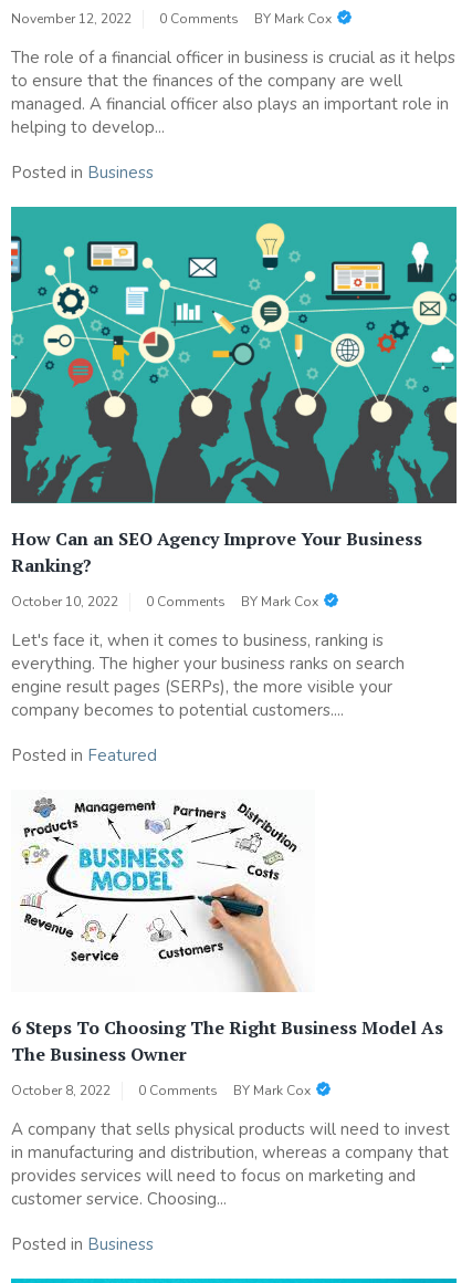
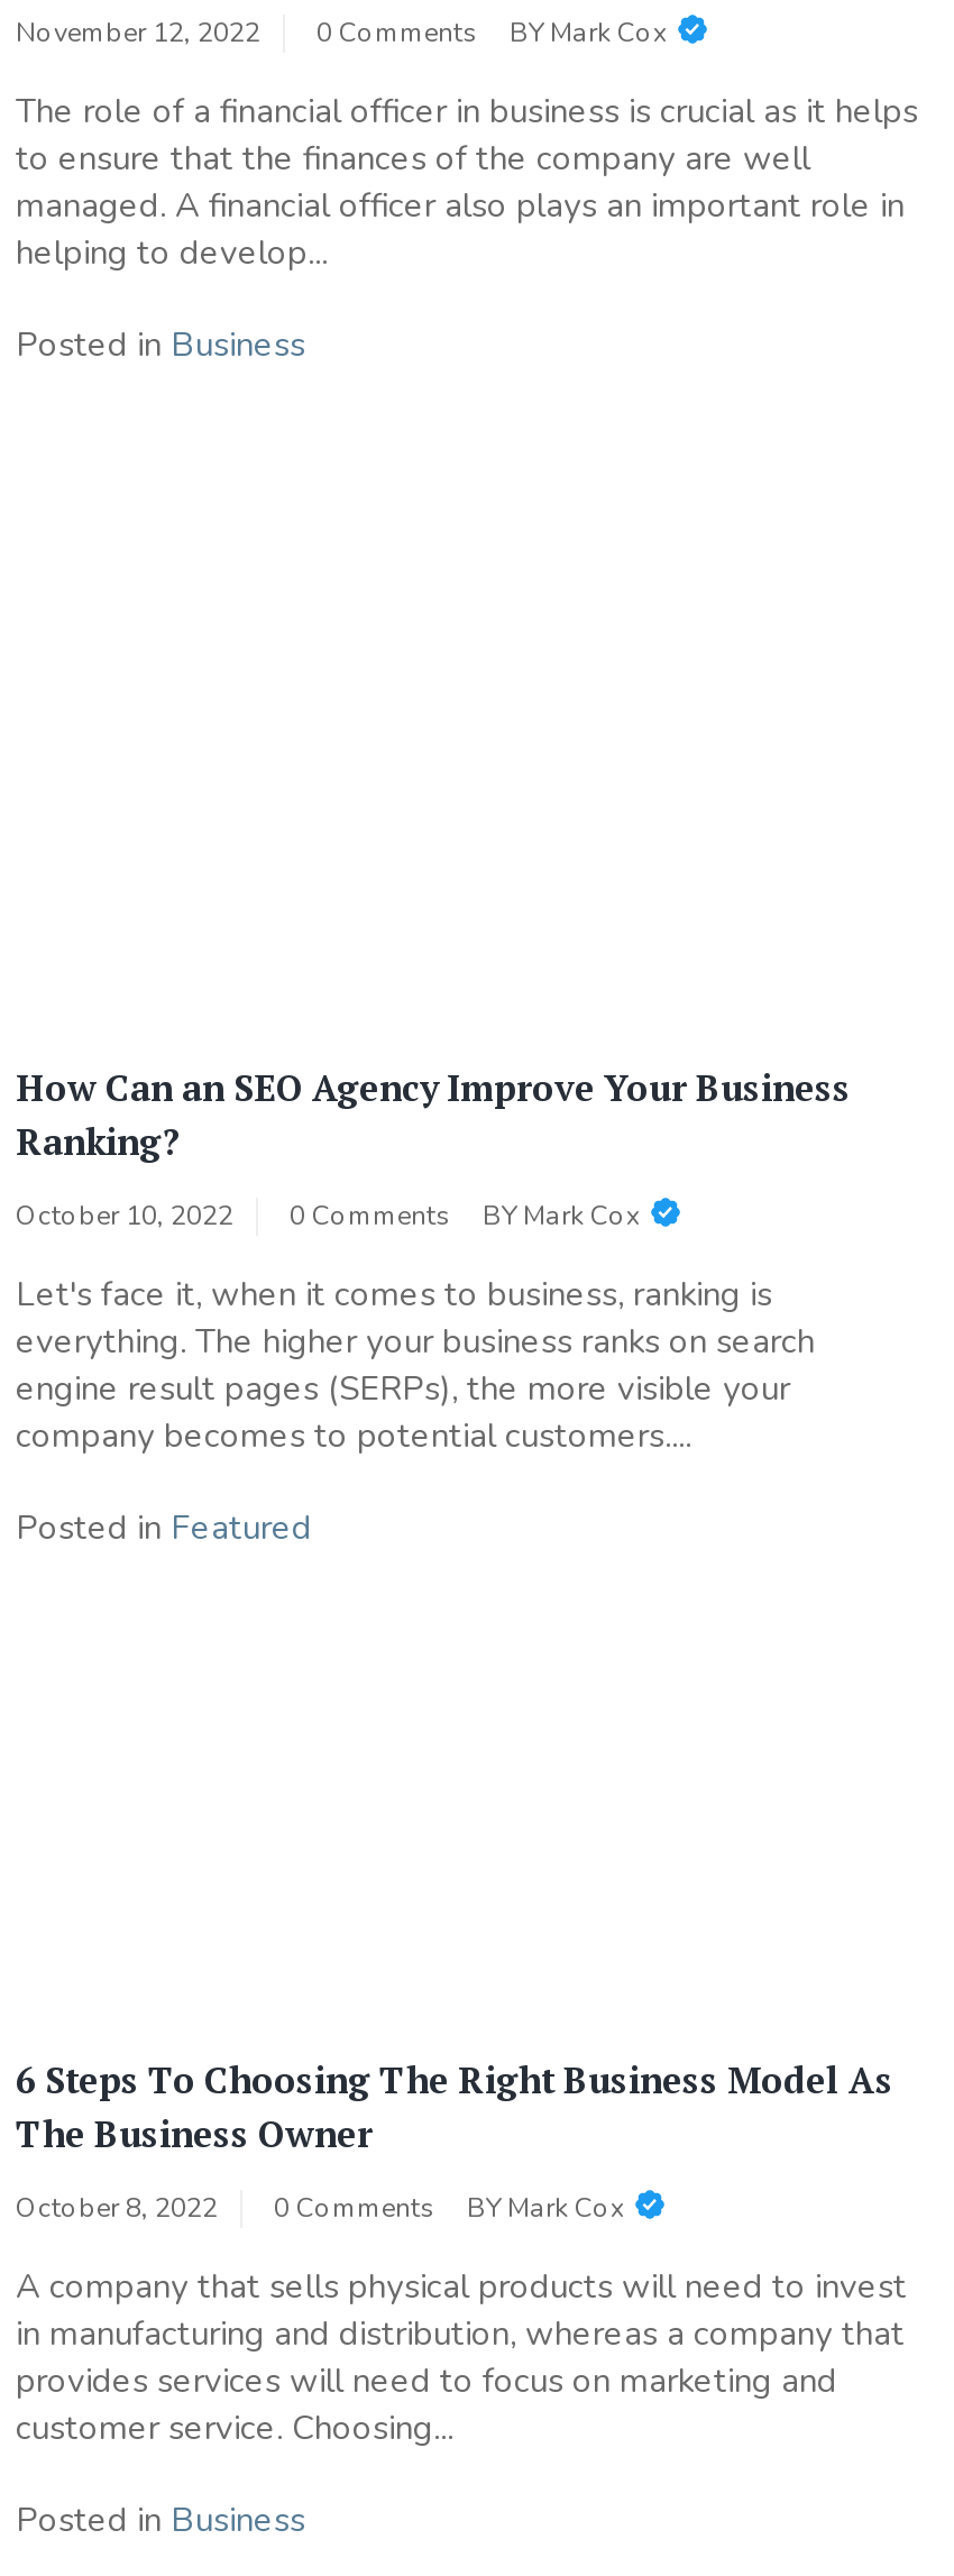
[10,206,458,504] [image] -> none
[19,796,298,993] [image] -> none

